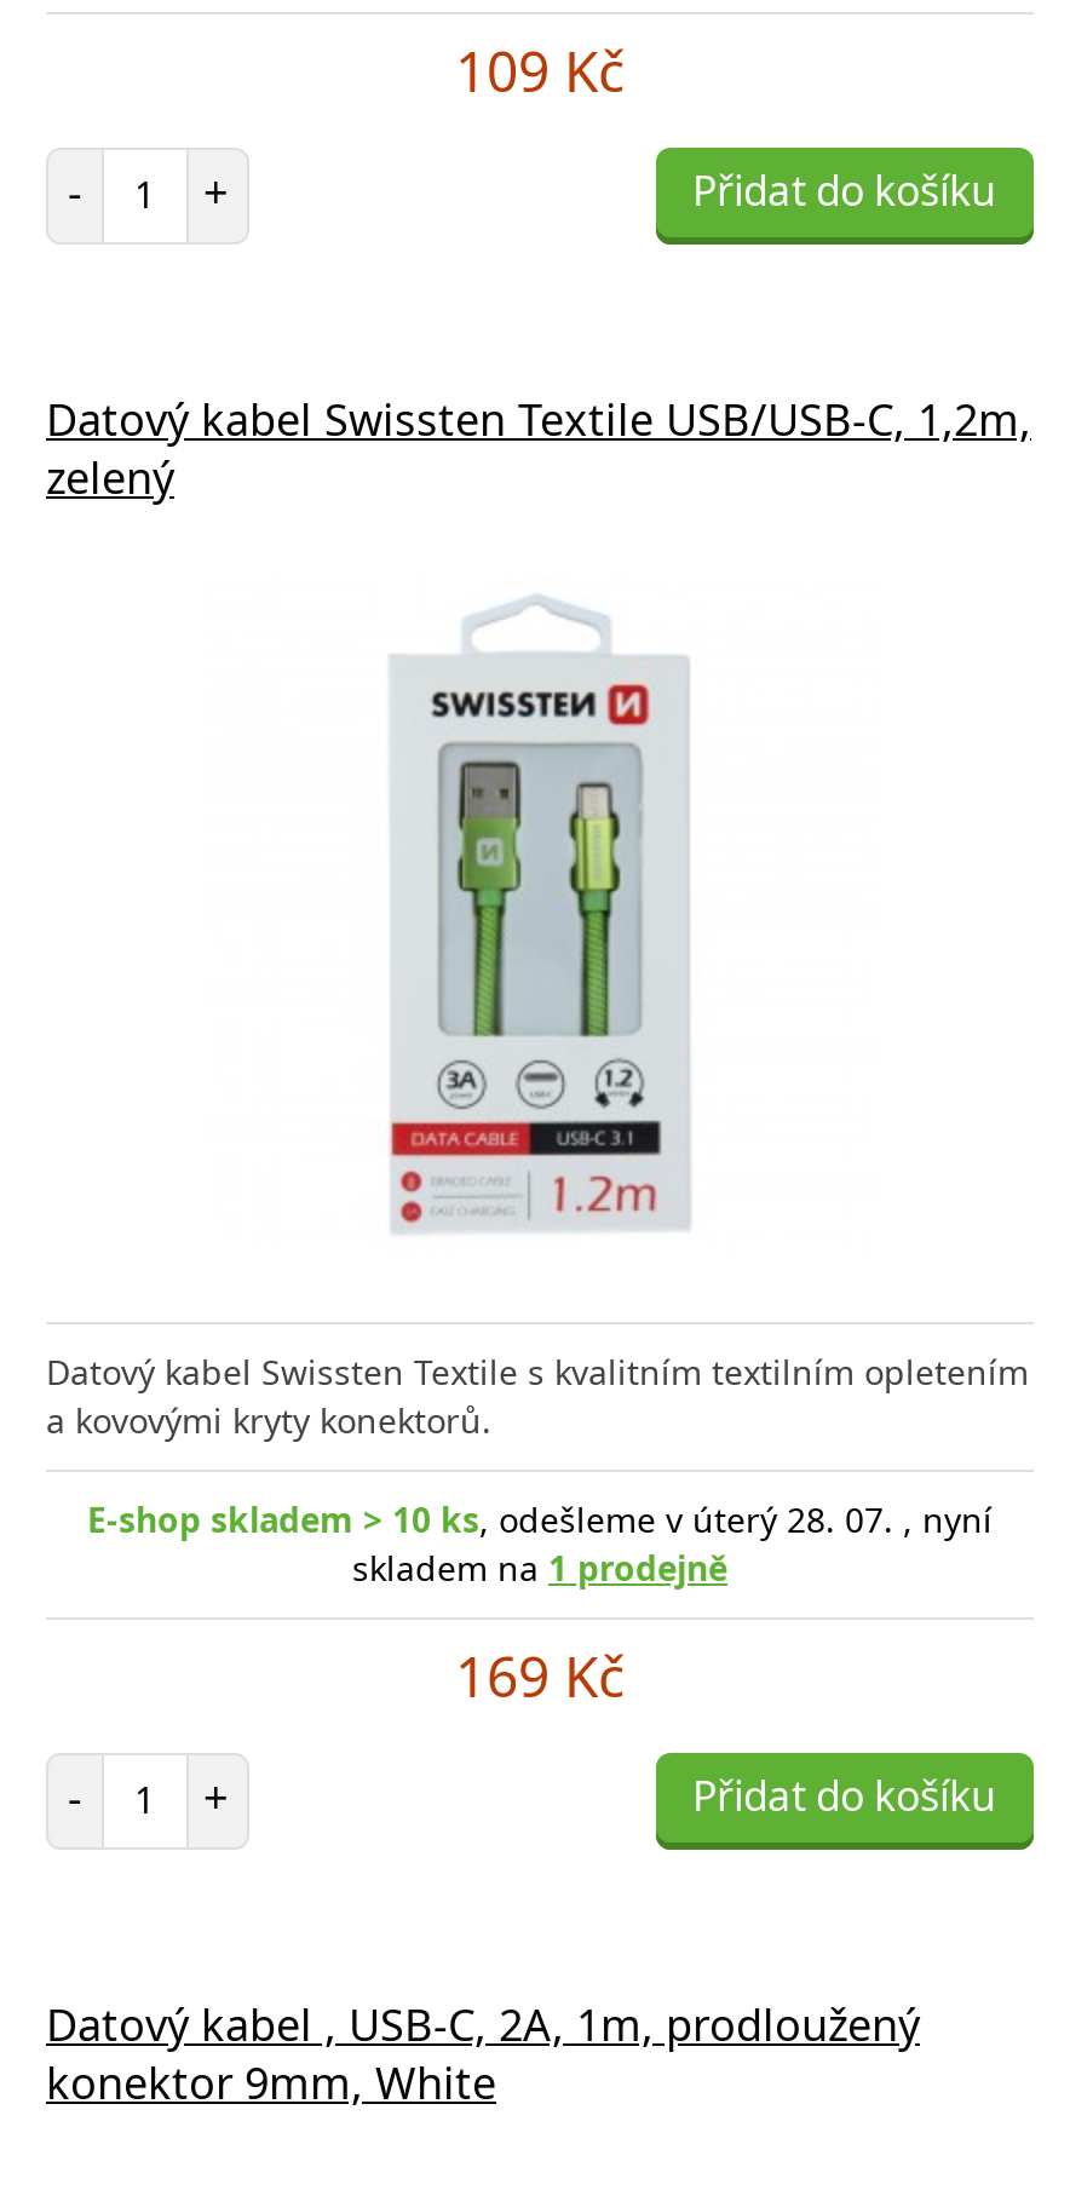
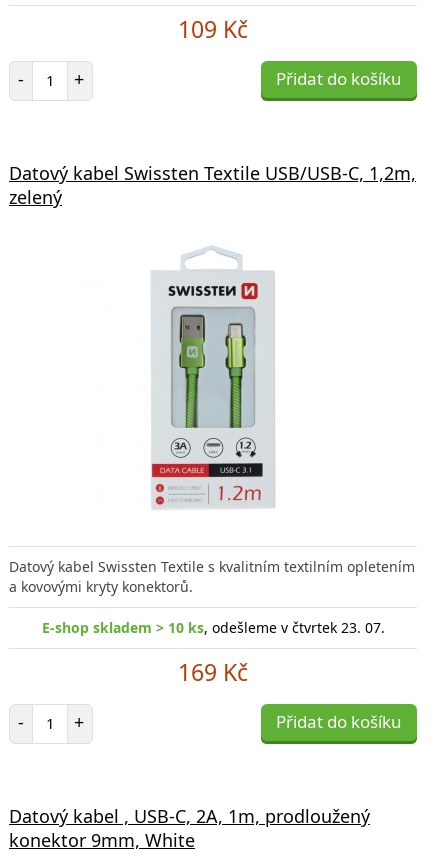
[87,1495,993,1589] E-shop skladem > 10 ks, odešleme v úterý 28. 07. , nyní | skladem na 1 prodejně -> [41,617,384,636] E-shop skladem > 10 ks, odešleme v čtvrtek 23. 07.

